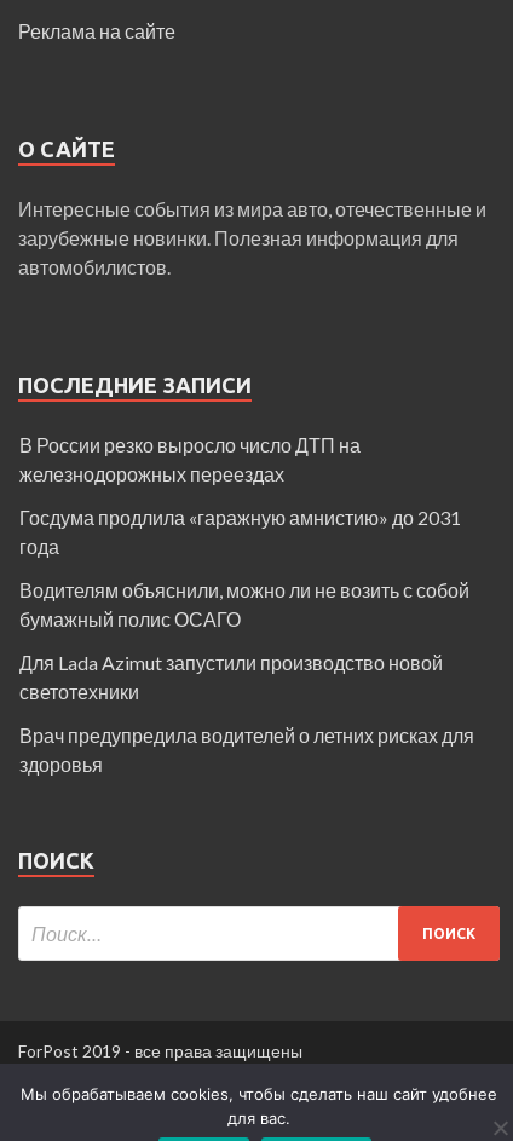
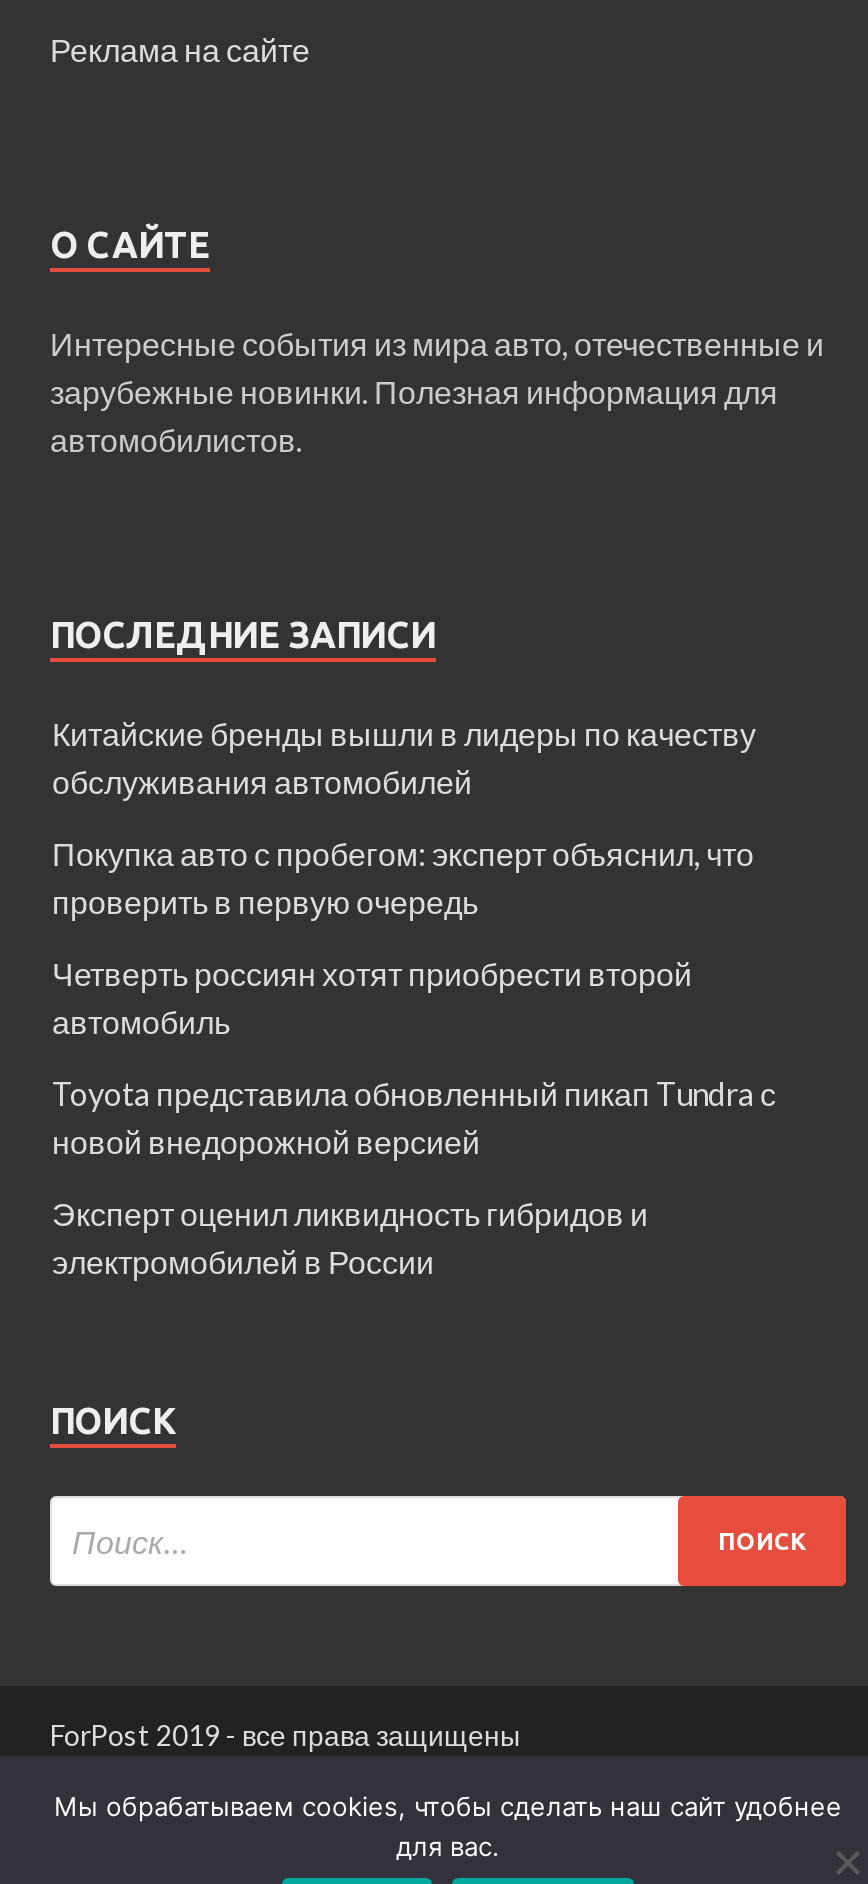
[19,434,361,486] В России резко выросло число ДТП на | железнодорожных переездах -> [52,715,756,801] Китайские бренды вышли в лидеры по качеству | обслуживания автомобилей
[19,506,461,558] Госдума продлила «гаражную амнистию» до 2031 | года -> [52,835,754,921] Покупка авто с пробегом: эксперт объяснил, что | проверить в первую очередь
[19,579,469,631] Водителям объяснили, можно ли не возить с собой | бумажный полис ОСАГО -> [52,955,692,1041] Четверть россиян хотят приобрести второй | автомобиль
[19,651,443,703] Для Lada Azimut запустили производство новой | светотехники -> [52,1075,776,1161] Toyota представила обновленный пикап Tundra с | новой внедорожной версией
[19,724,474,776] Врач предупредила водителей о летних рисках для | здоровья -> [52,1195,648,1281] Эксперт оценил ликвидность гибридов и | электромобилей в России

